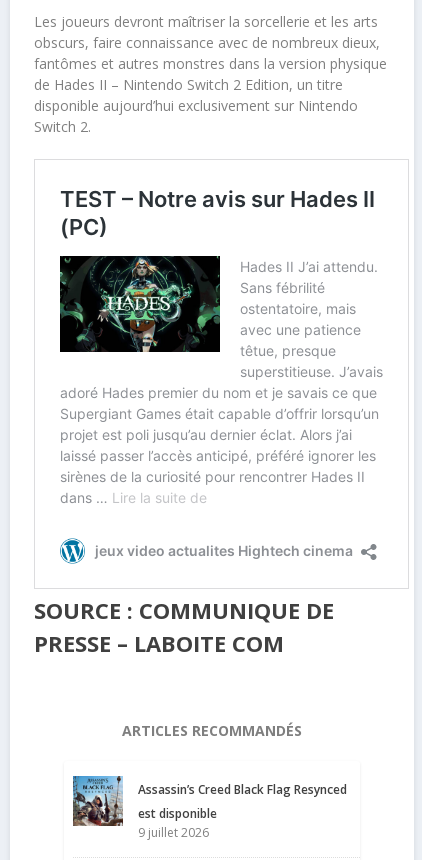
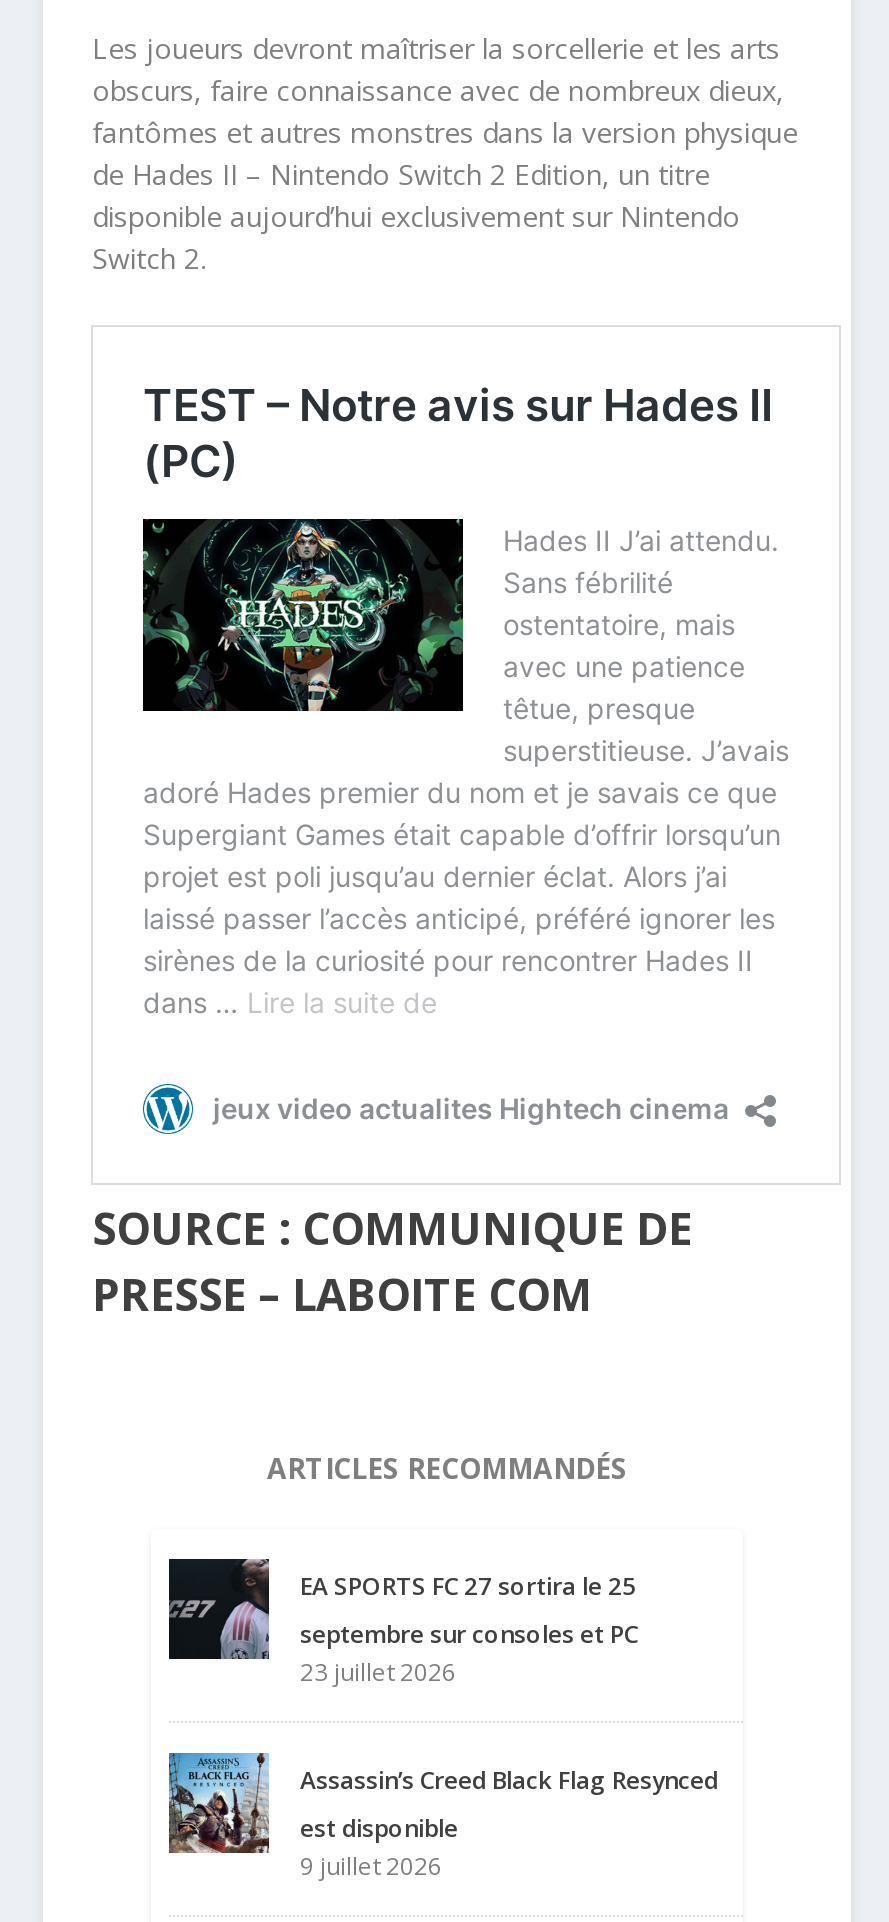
none -> [167,1556,638,1689] [image] | EA SPORTS FC 27 sortira le 25 | septembre sur consoles et PC | 23 juillet 2026

